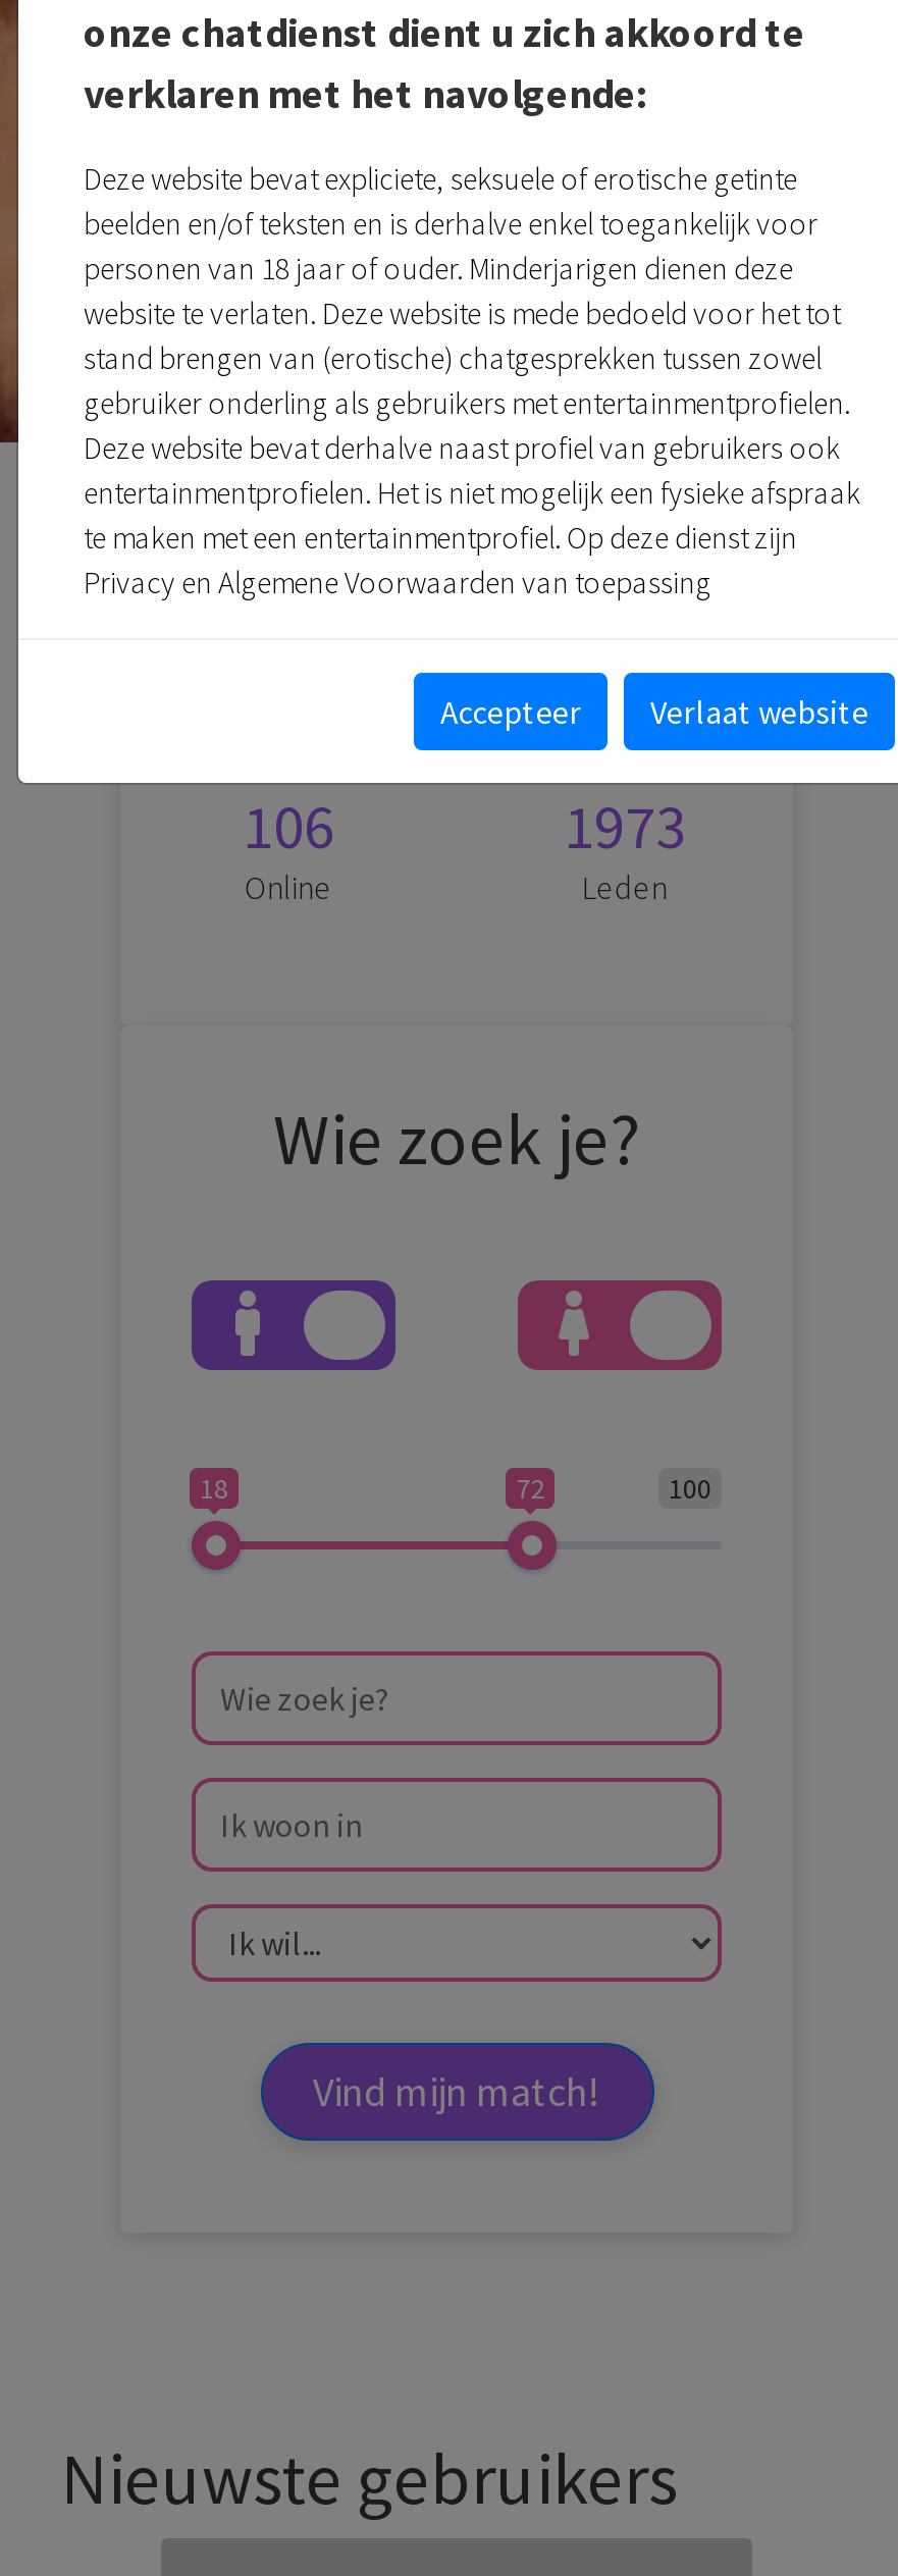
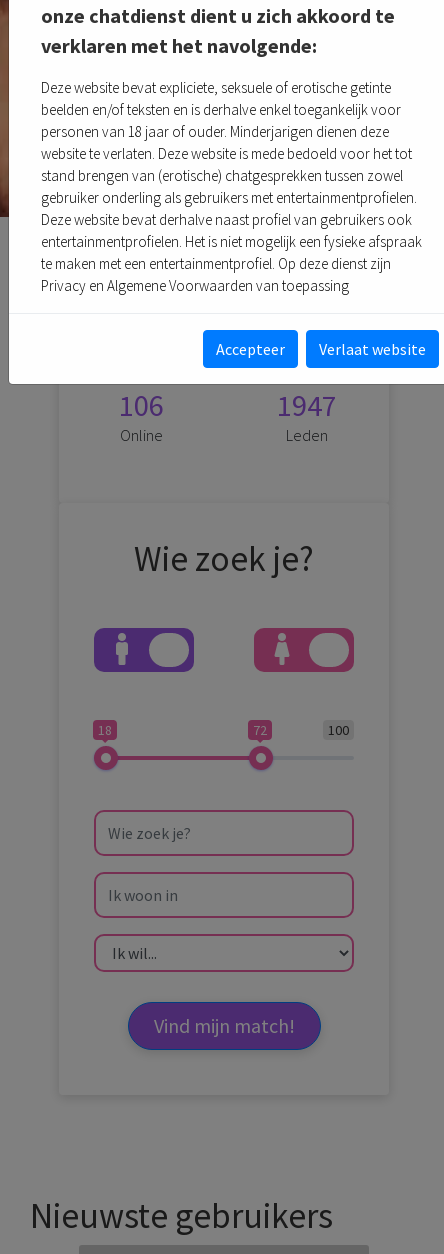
[564,787,686,864] 1973 -> [276,386,336,424] 1947

